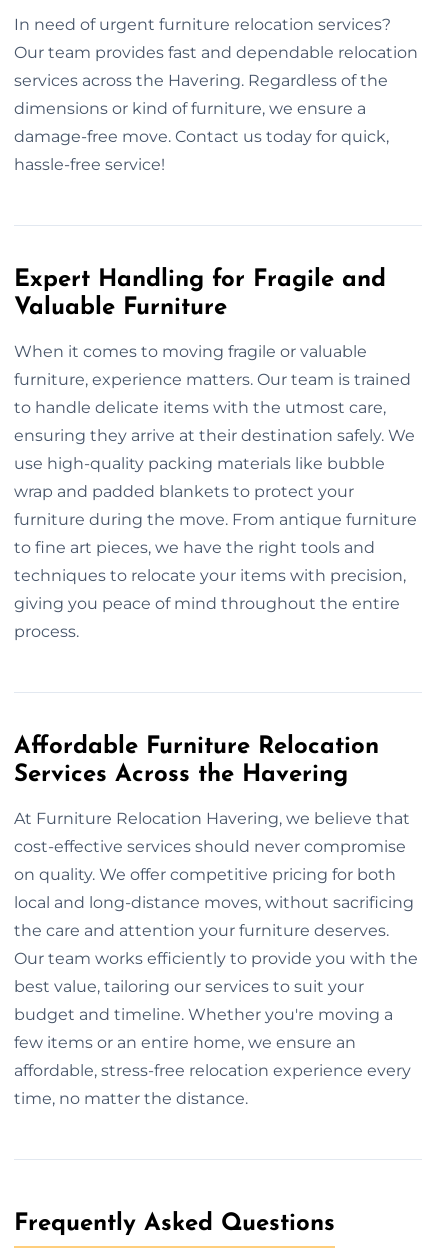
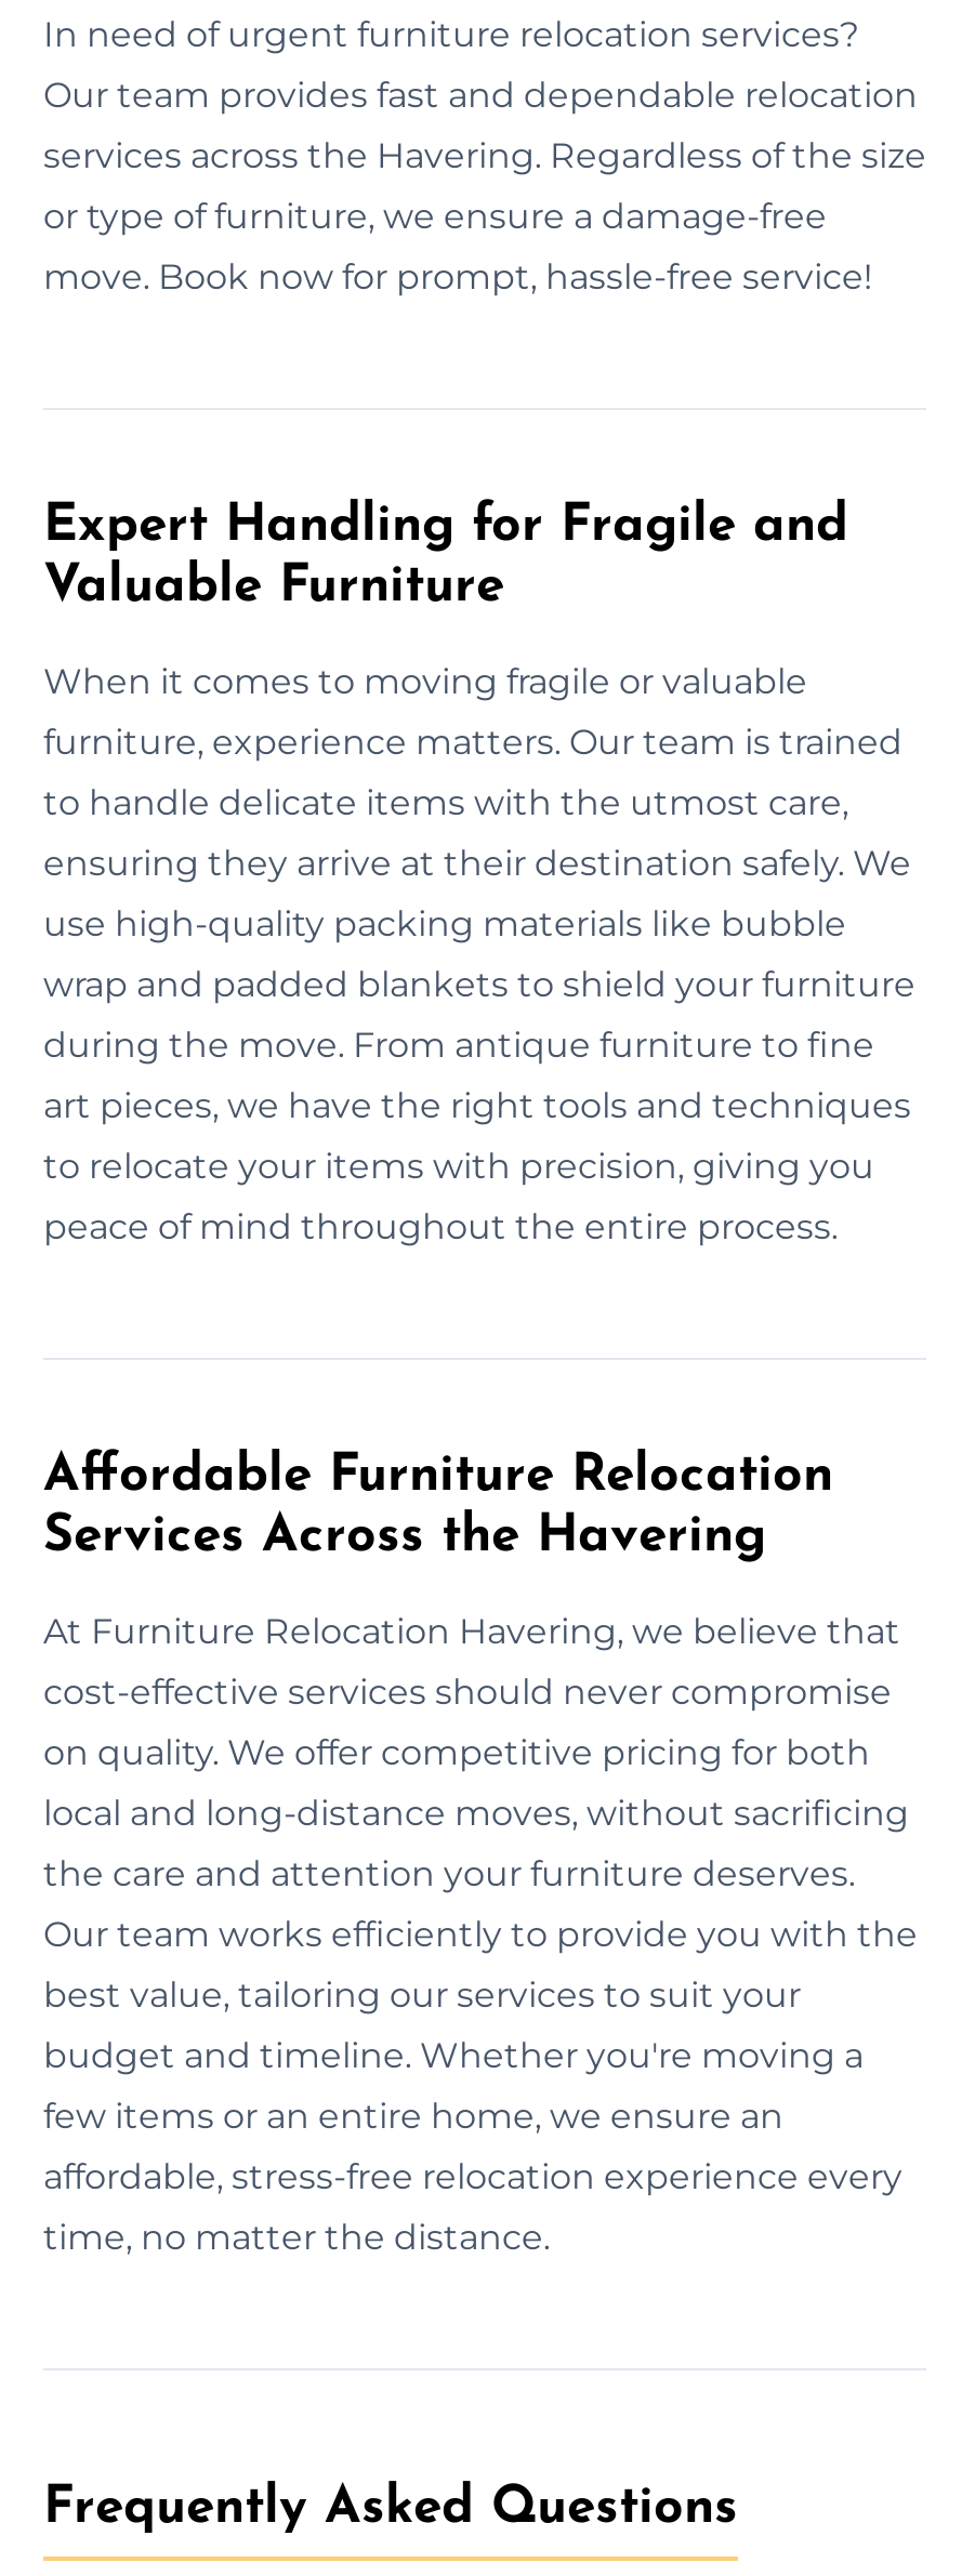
[14,71,389,174] services across the Havering. Regardless of the | dimensions or kind of furniture, we ensure a | damage-free move. Contact us today for quick, | hassle-free service! -> [43,135,926,297] services across the Havering. Regardless of the size | or type of furniture, we ensure a damage-free | move. Book now for prompt, hassle-free service!
[14,482,417,641] wrap and padded blankets to protect your | furniture during the move. From antique furniture | to fine art pieces, we have the right tools and | techniques to relocate your items with precision, | giving you peace of mind throughout the entire | process. -> [43,963,915,1247] wrap and padded blankets to shield your furniture | during the move. From antique furniture to fine | art pieces, we have the right tools and techniques | to relocate your items with precision, giving you | peace of mind throughout the entire process.

